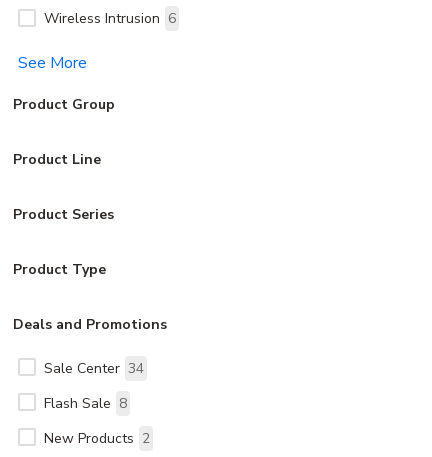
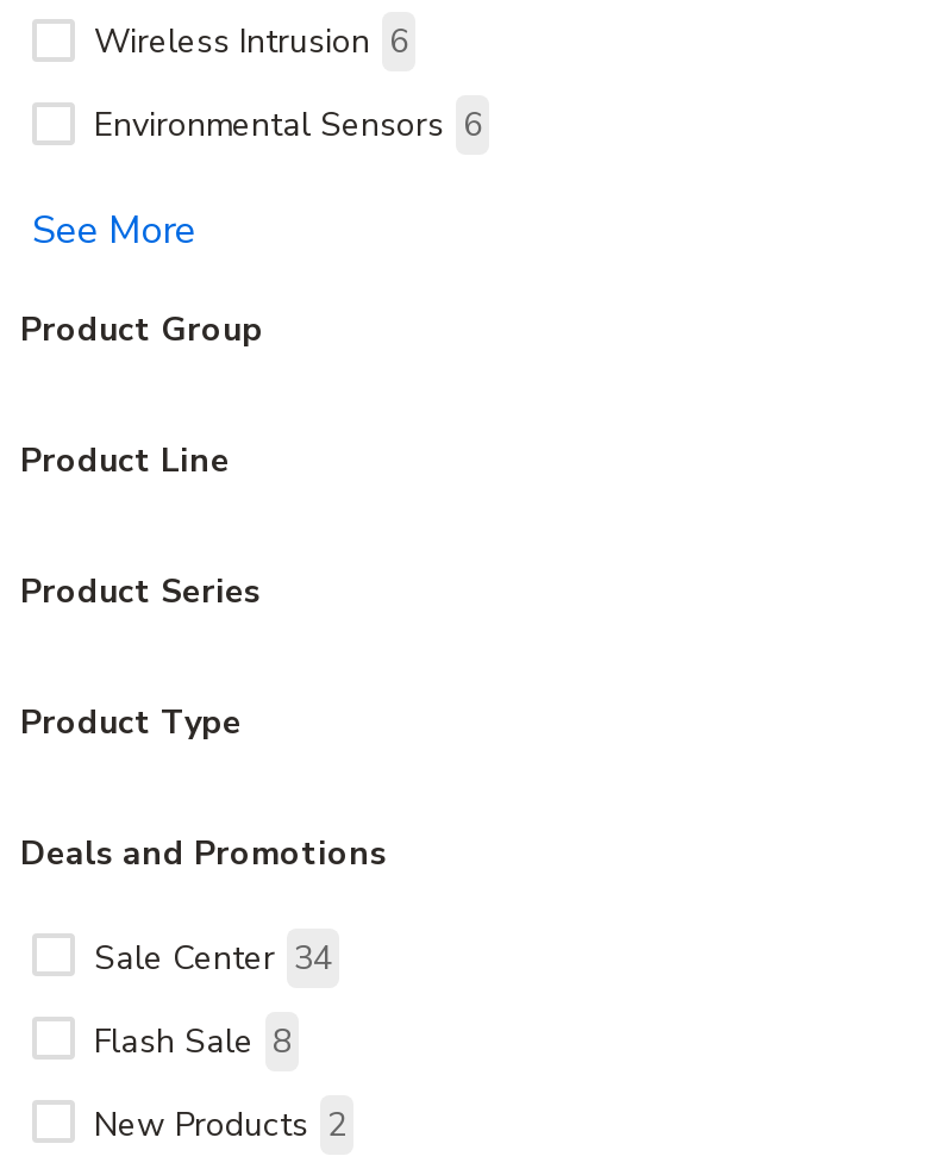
none -> [94,103,482,149] Environmental Sensors 6

